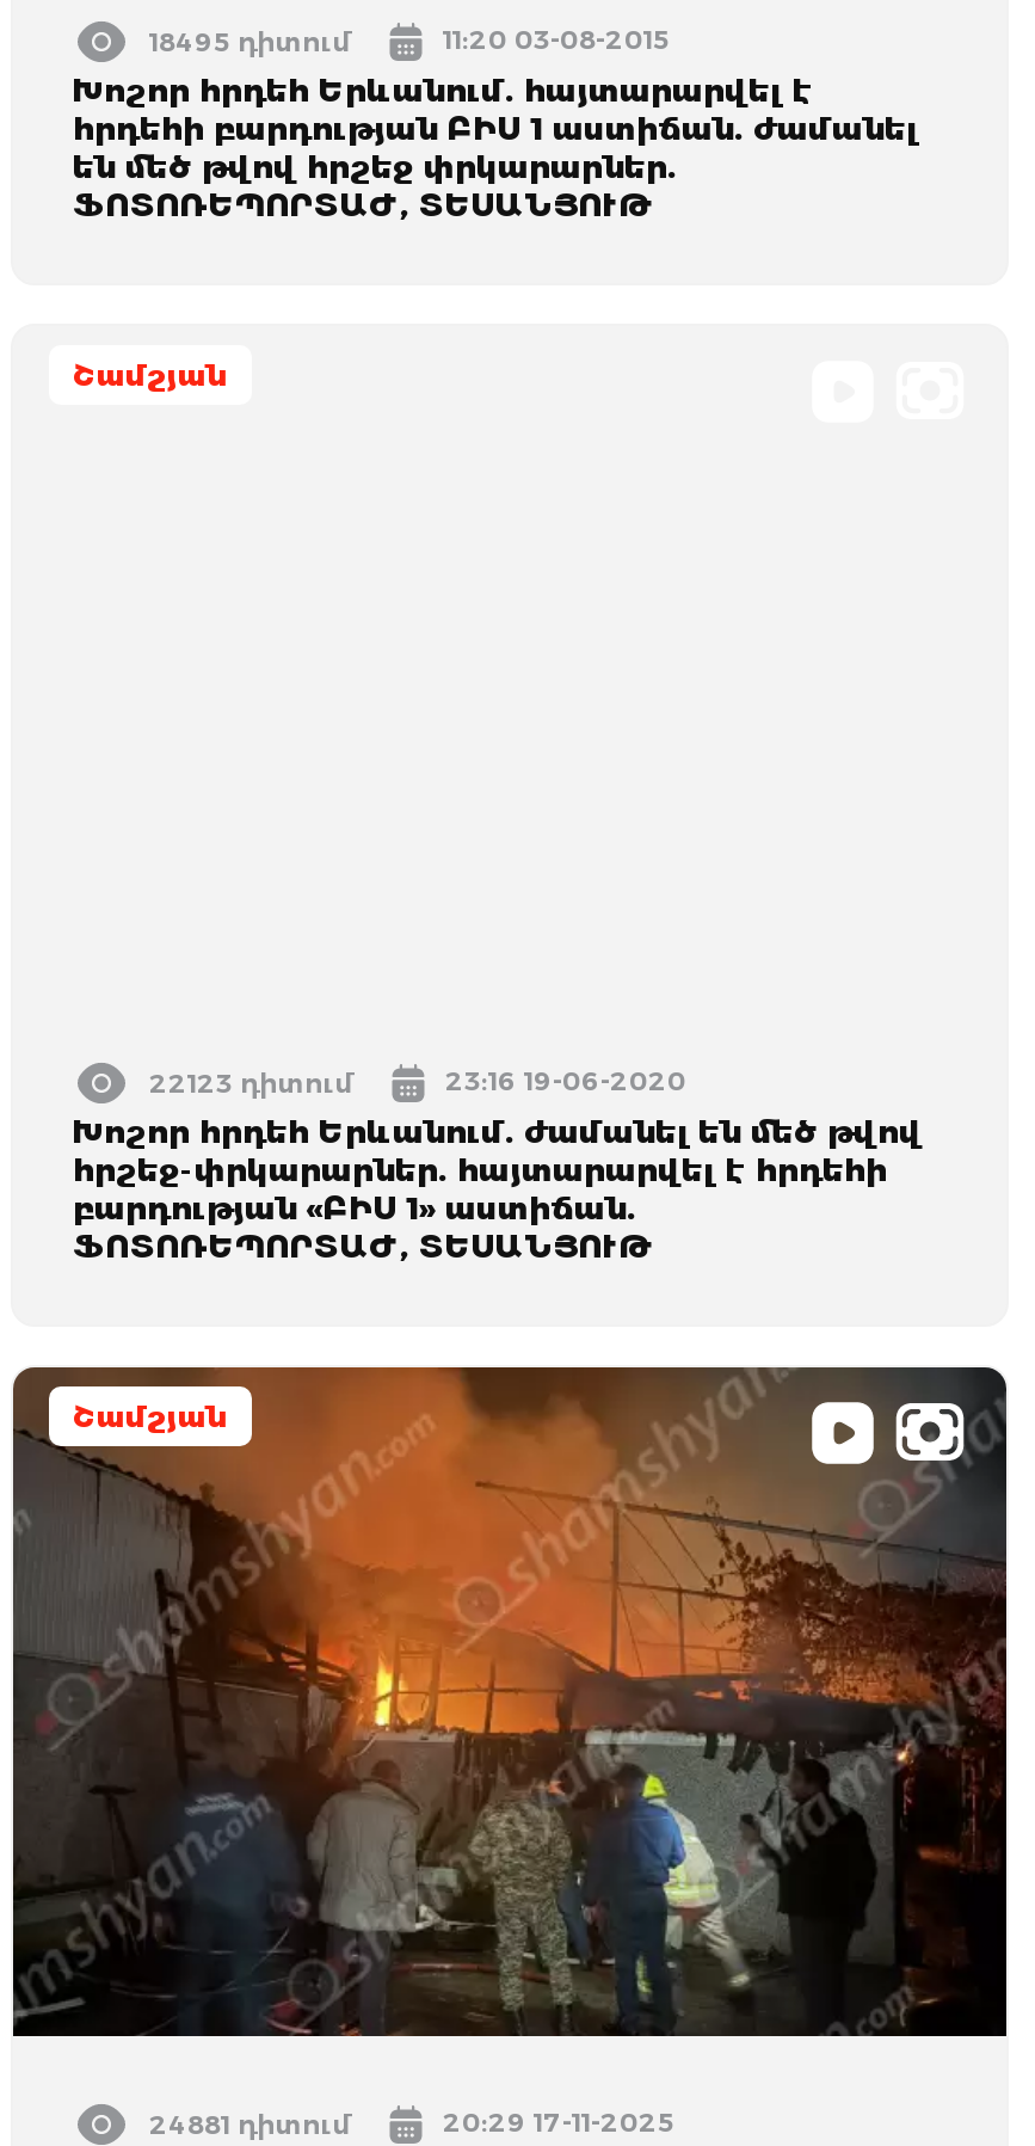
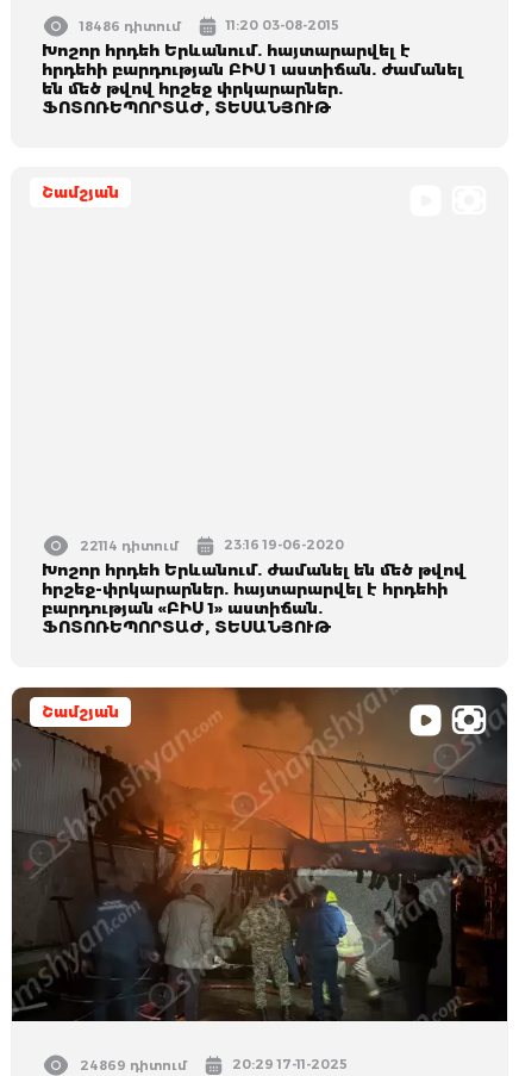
[149,24,352,58] 18495 դիտում -> [80,18,181,34] 18486 դիտում
[149,1066,355,1099] 22123 դիտում -> [80,537,179,554] 22114 դիտում
[149,2107,352,2141] 24881 դիտում -> [80,1057,187,1073] 24869 դիտում

